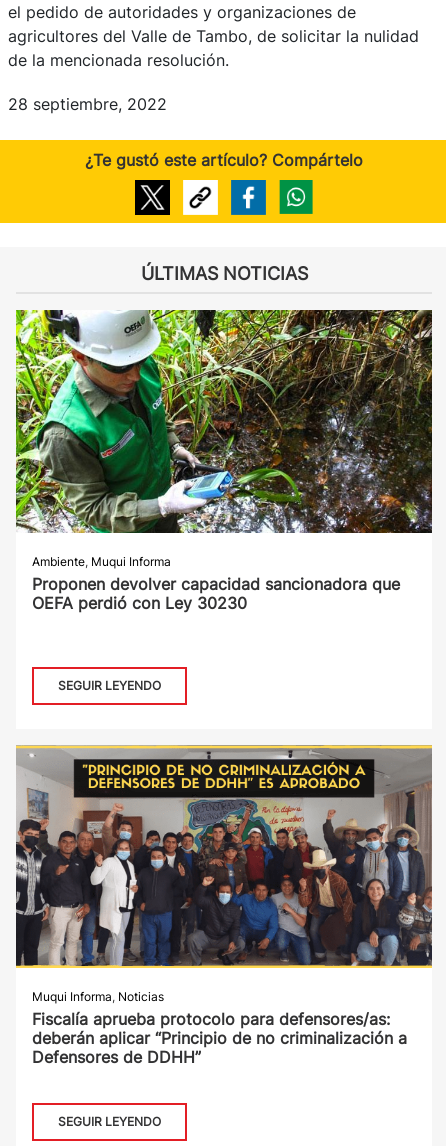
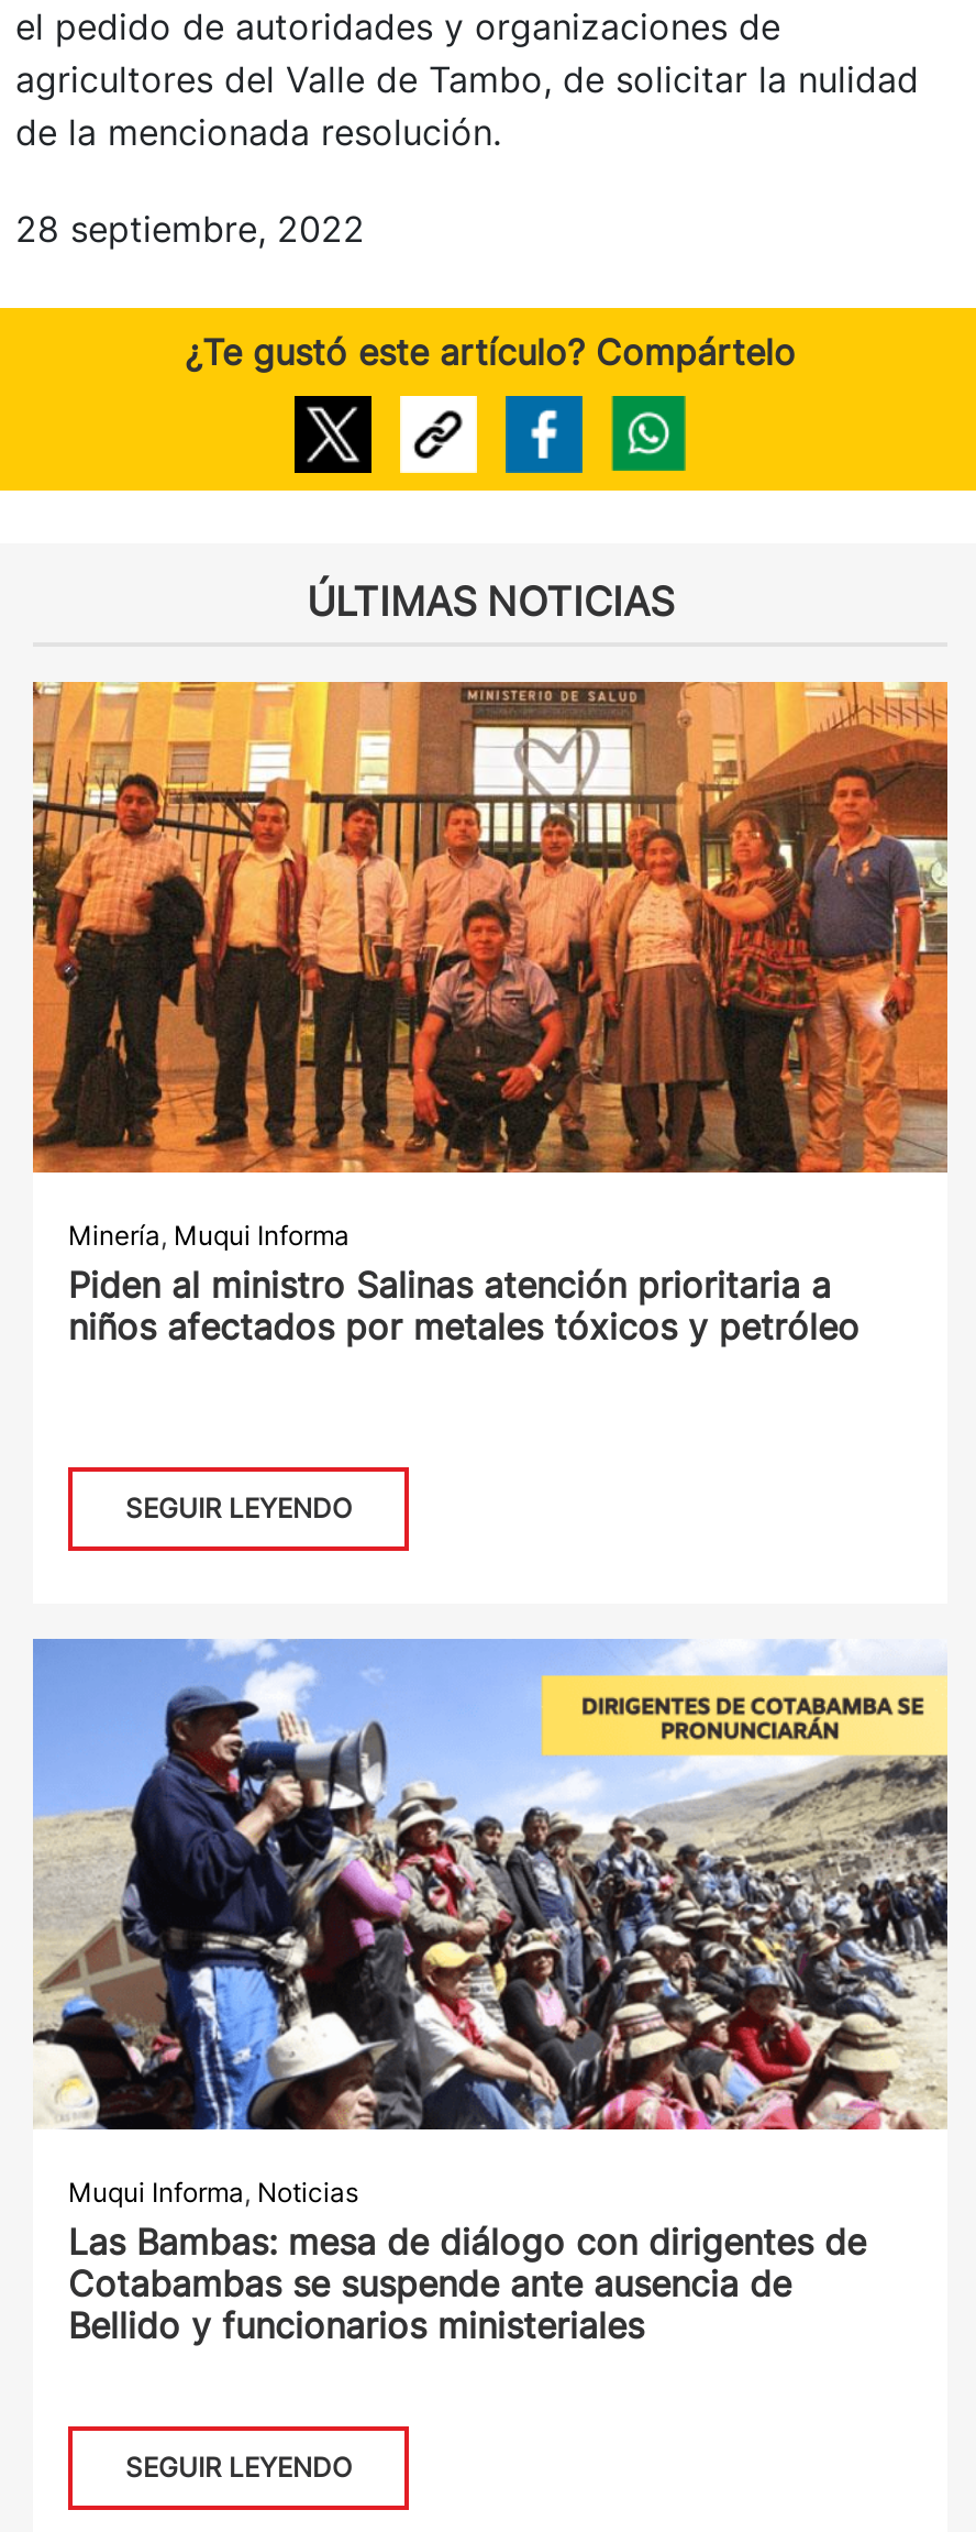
[15,309,433,613] [image] | Ambiente, Muqui Informa | Proponen devolver capacidad sancionadora que | OEFA perdió con Ley 30230 -> [31,680,950,1348] [image] | Minería, Muqui Informa | Piden al ministro Salinas atención prioritaria a | niños afectados por metales tóxicos y petróleo
[15,744,433,969] [image] -> [31,1639,950,2132] [image]
[32,1009,407,1067] Fiscalía aprueba protocolo para defensores/as: | deberán aplicar “Principio de no criminalización a | Defensores de DDHH” -> [68,2221,866,2348] Las Bambas: mesa de diálogo con dirigentes de | Cotabambas se suspende ante ausencia de | Bellido y funcionarios ministeriales

